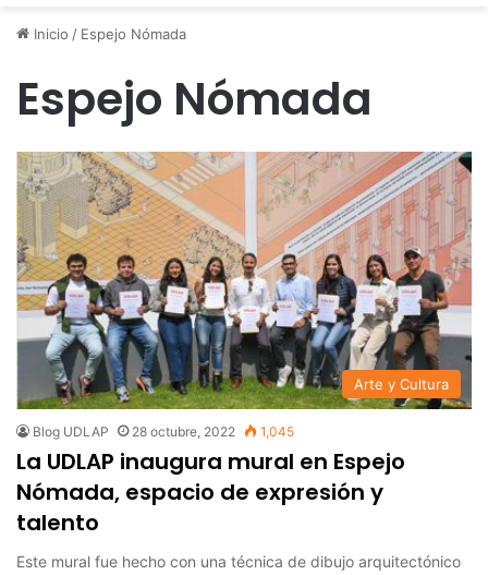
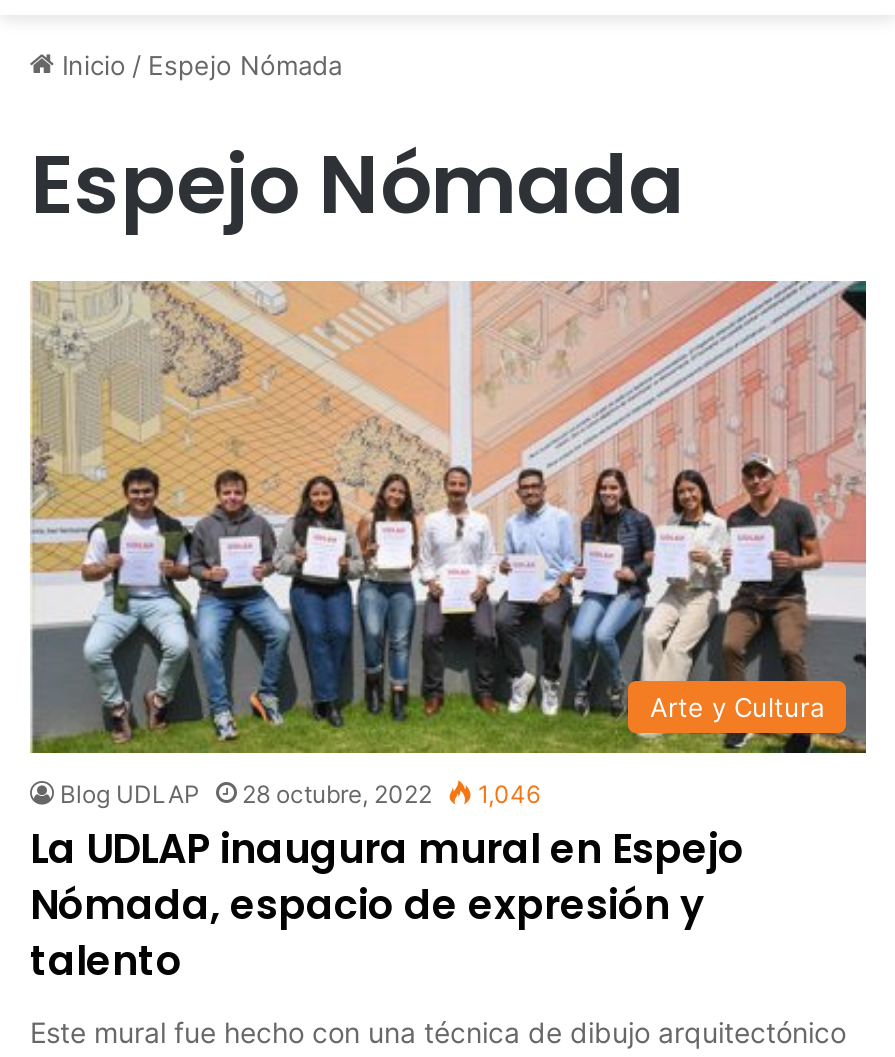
[33,423,294,439] Blog UDLAP 28 octubre, 2022 1,045 -> [60,779,540,809] Blog UDLAP 28 octubre, 2022 1,046

